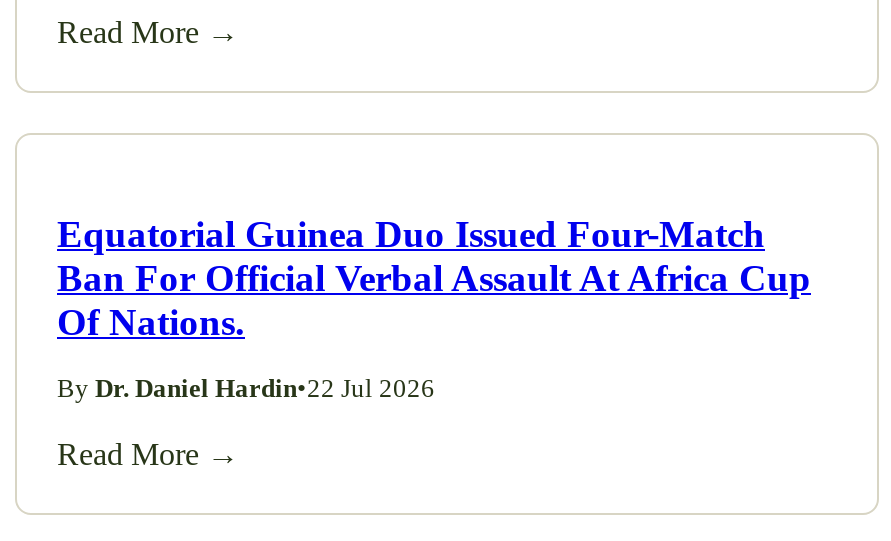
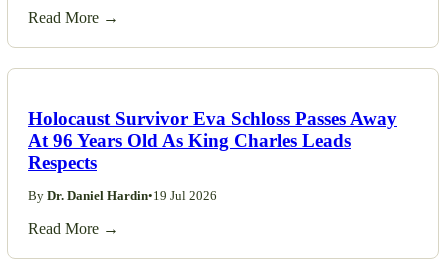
[57,214,811,344] Equatorial Guinea Duo Issued Four-Match | Ban For Official Verbal Assault At Africa Cup | Of Nations. -> [28,108,397,173] Holocaust Survivor Eva Schloss Passes Away | At 96 Years Old As King Charles Leads | Respects
[57,376,435,404] By Dr. Daniel Hardin•22 Jul 2026 -> [28,189,217,203] By Dr. Daniel Hardin•19 Jul 2026

